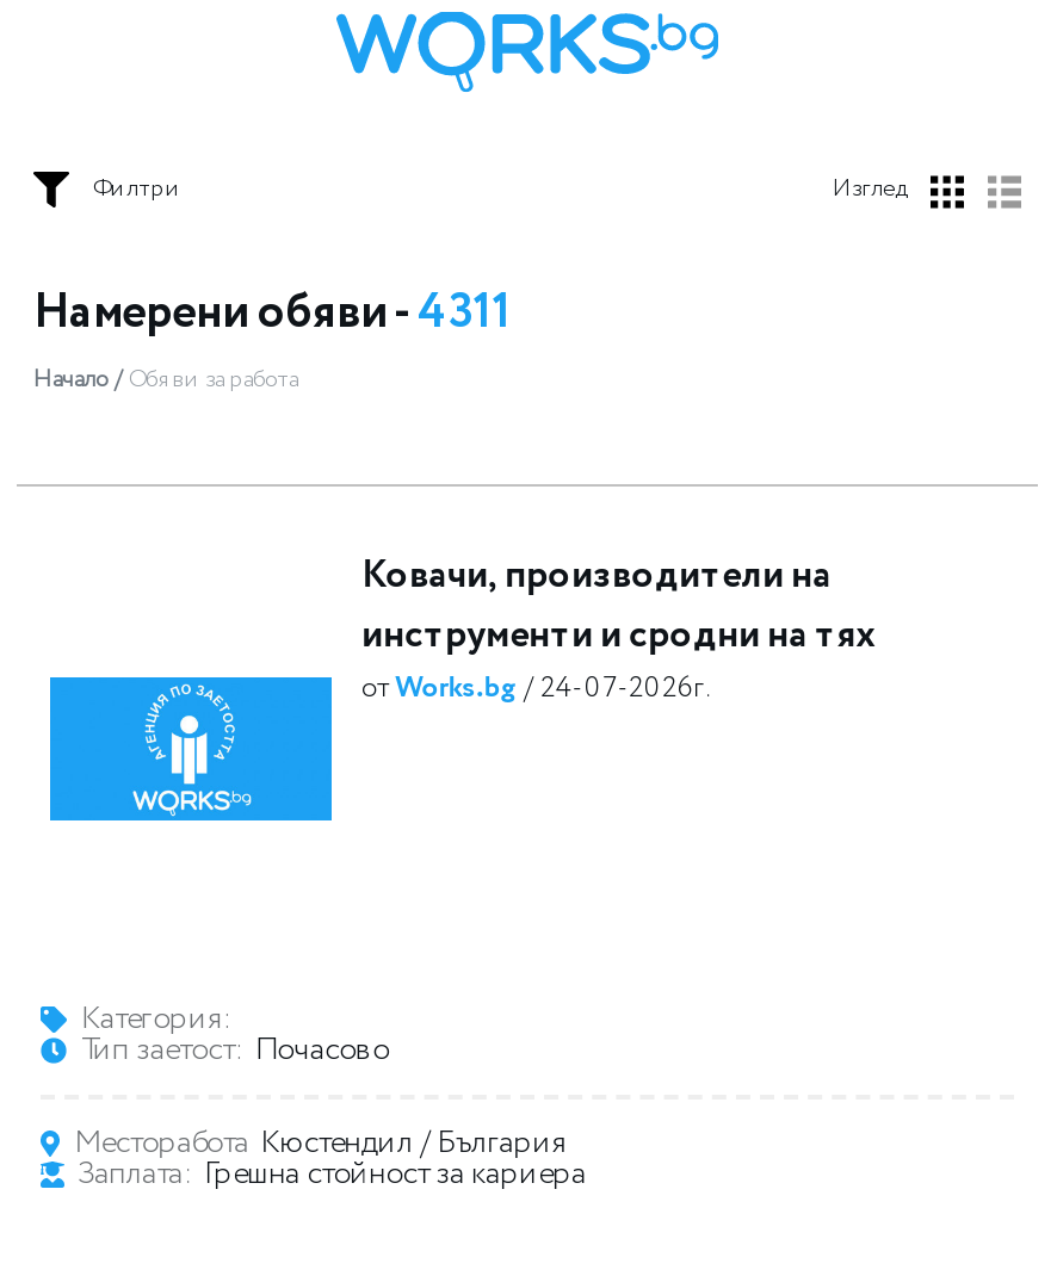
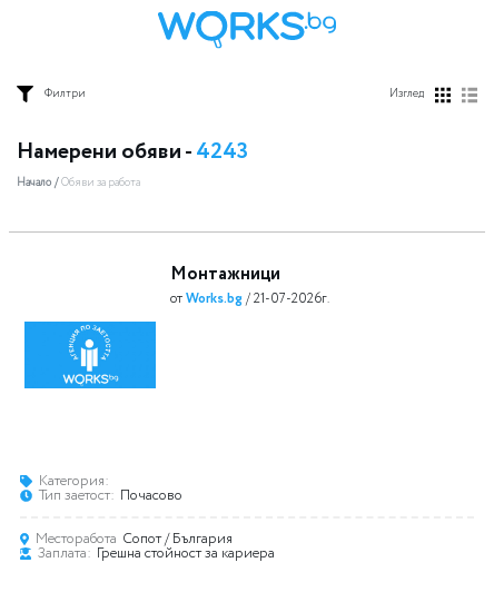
[33,279,511,348] Намерени обяви -4311 -> [17,136,248,168] Намерени обяви -4243
[362,549,875,708] Ковачи, производители на | инструменти и сродни на тях | от Works.bg / 24-07-2026г. -> [170,261,329,308] Монтажници | от Works.bg / 21-07-2026г.
[74,1121,566,1166] Месторабота Кюстендил / България -> [36,529,233,550] Месторабота Сопот / България

